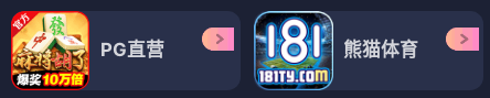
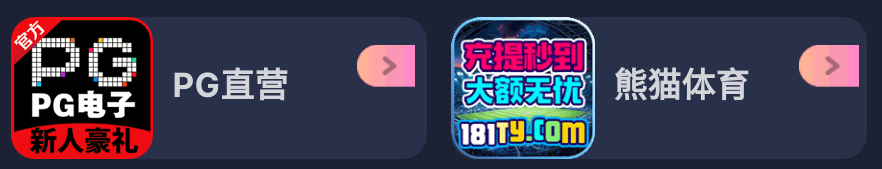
[11,11,89,89] [image] -> [11,17,153,159] [image]
[256,13,332,88] [image] -> [453,21,591,155] [image]

